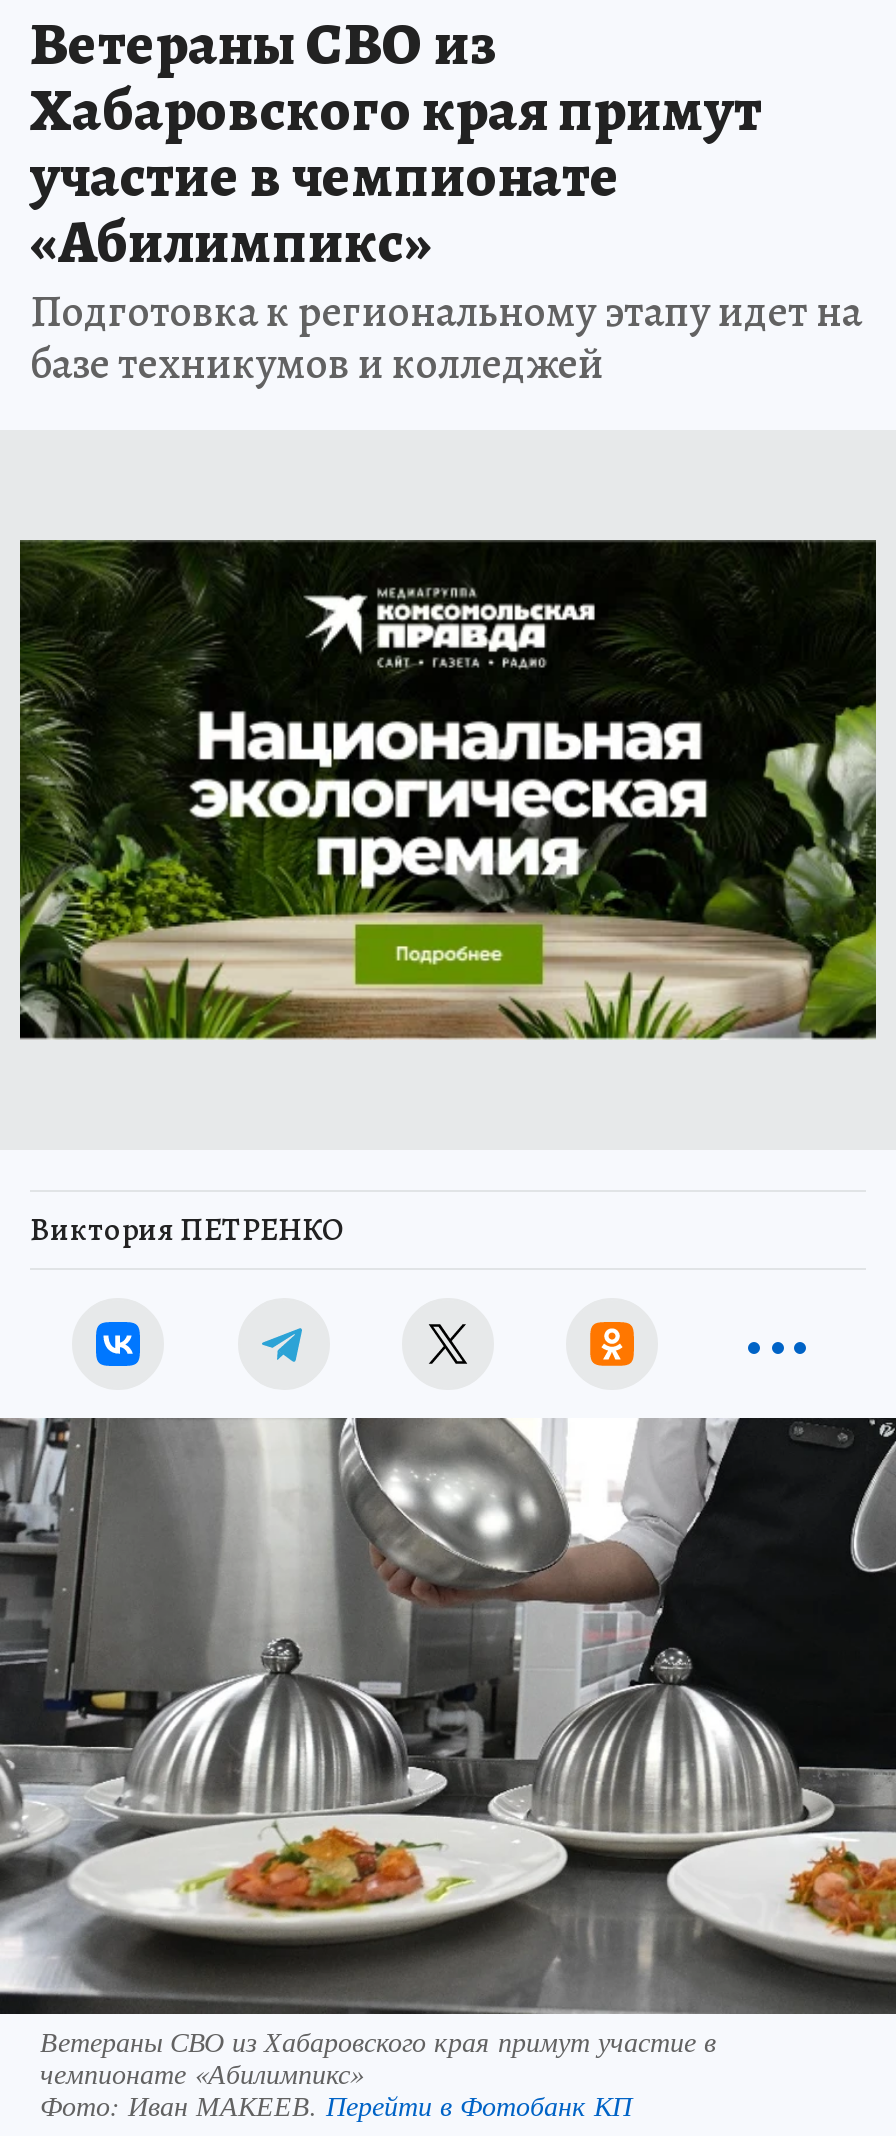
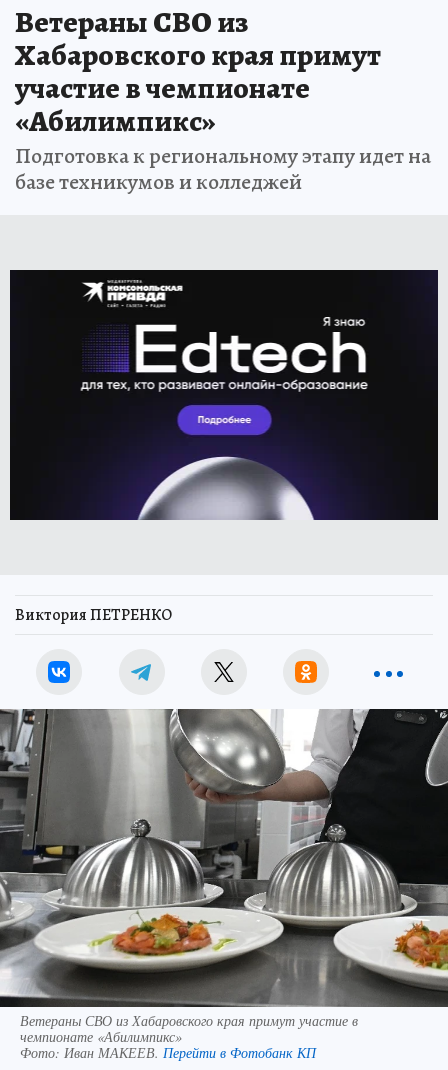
[18,540,878,1042] [image] -> [9,270,439,521] [image]

